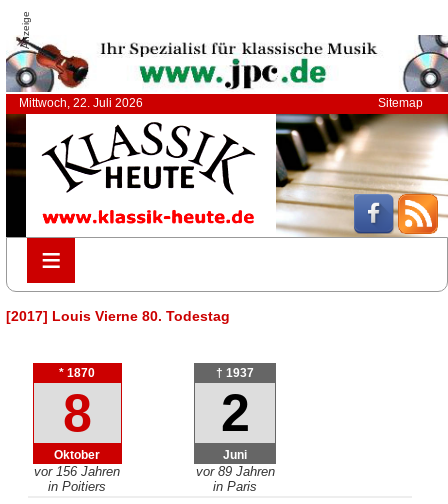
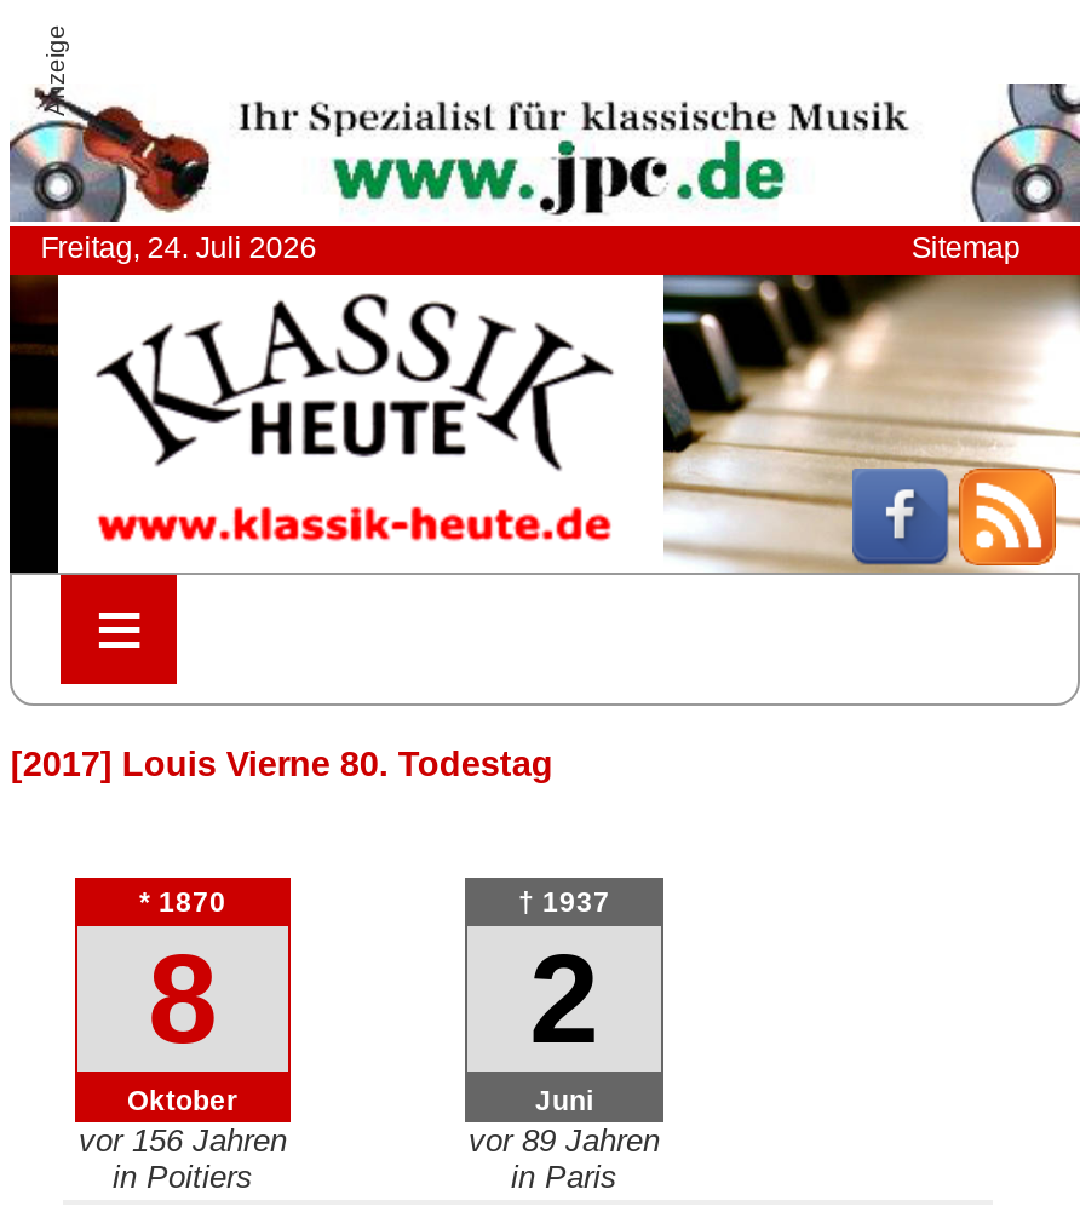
[19,96,143,110] Mittwoch, 22. Juli 2026 -> [40,231,316,265] Freitag, 24. Juli 2026

